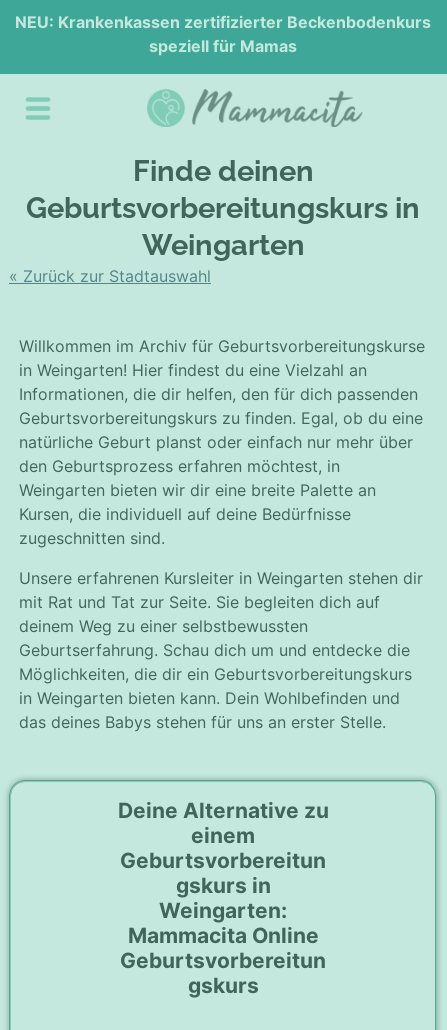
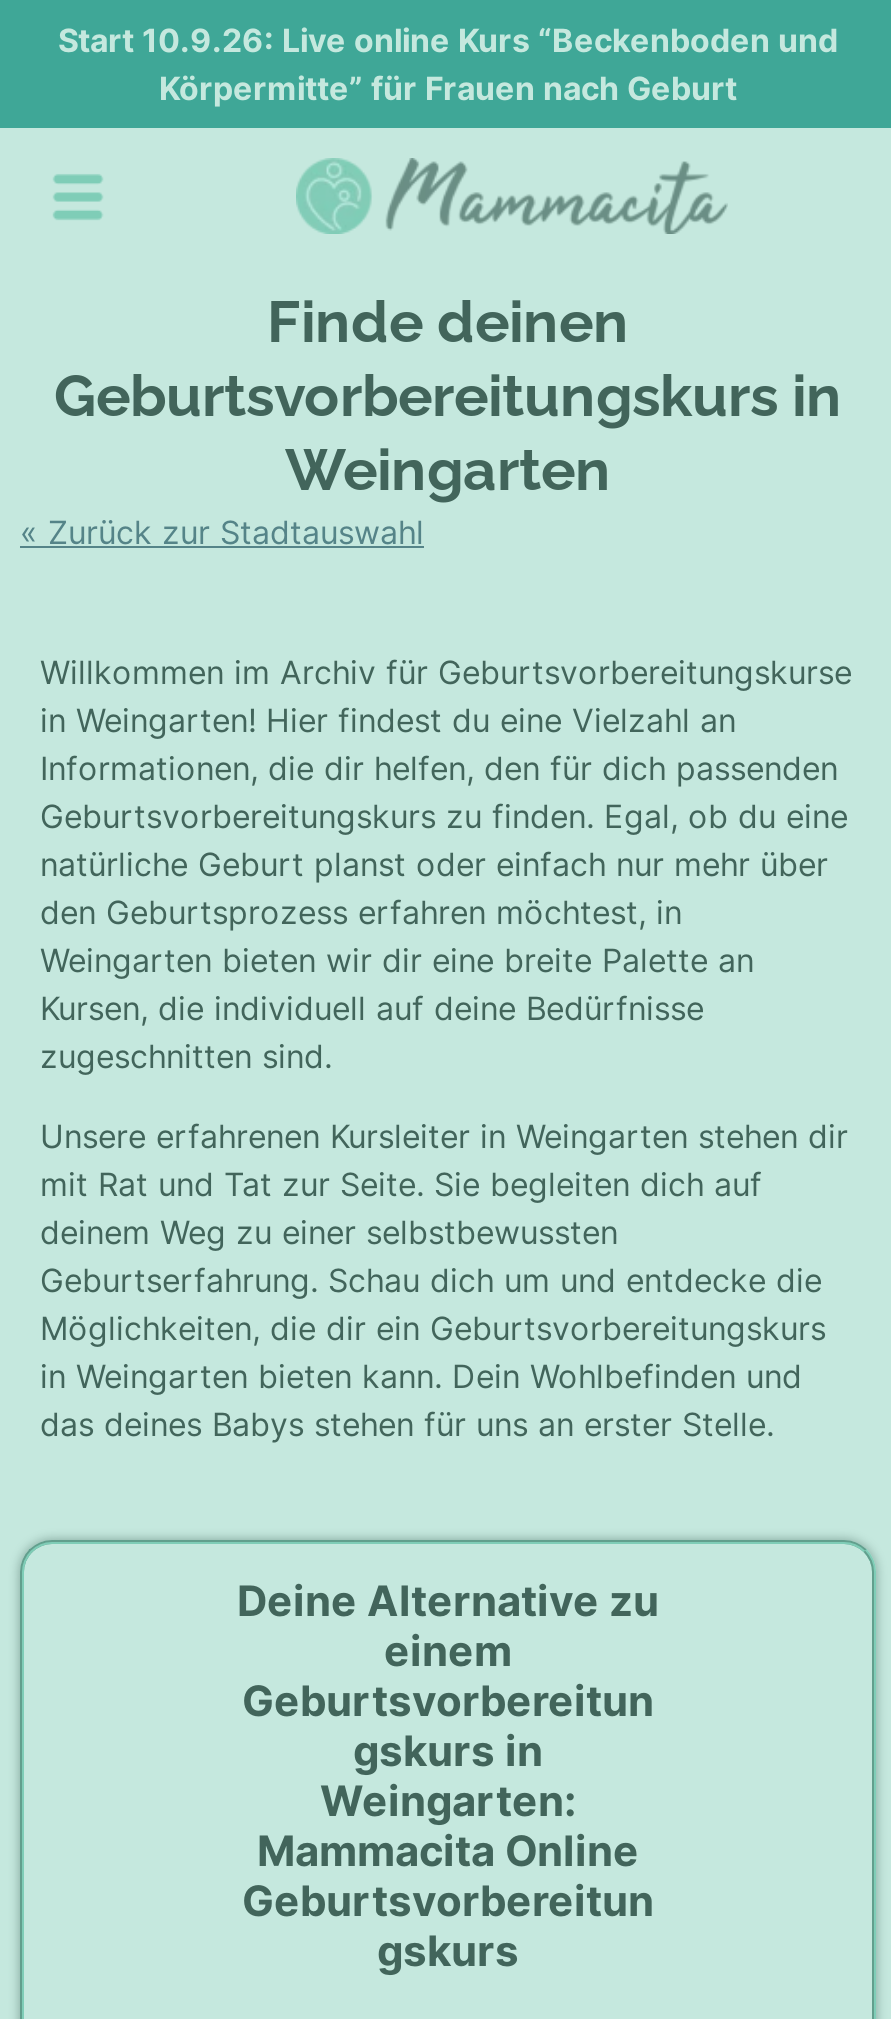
[15,12,431,56] NEU: Krankenkassen zertifizierter Beckenbodenkurs | speziell für Mamas -> [58,20,838,108] Start 10.9.26: Live online Kurs “Beckenboden und | Körpermitte” für Frauen nach Geburt

